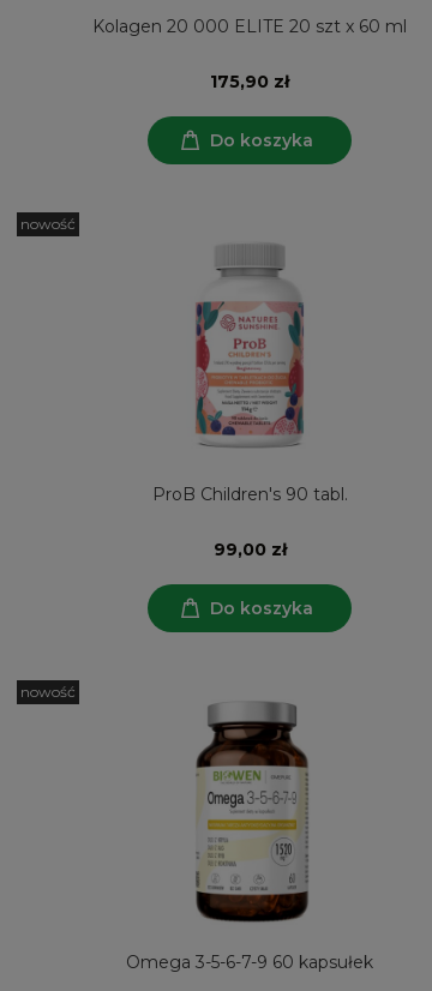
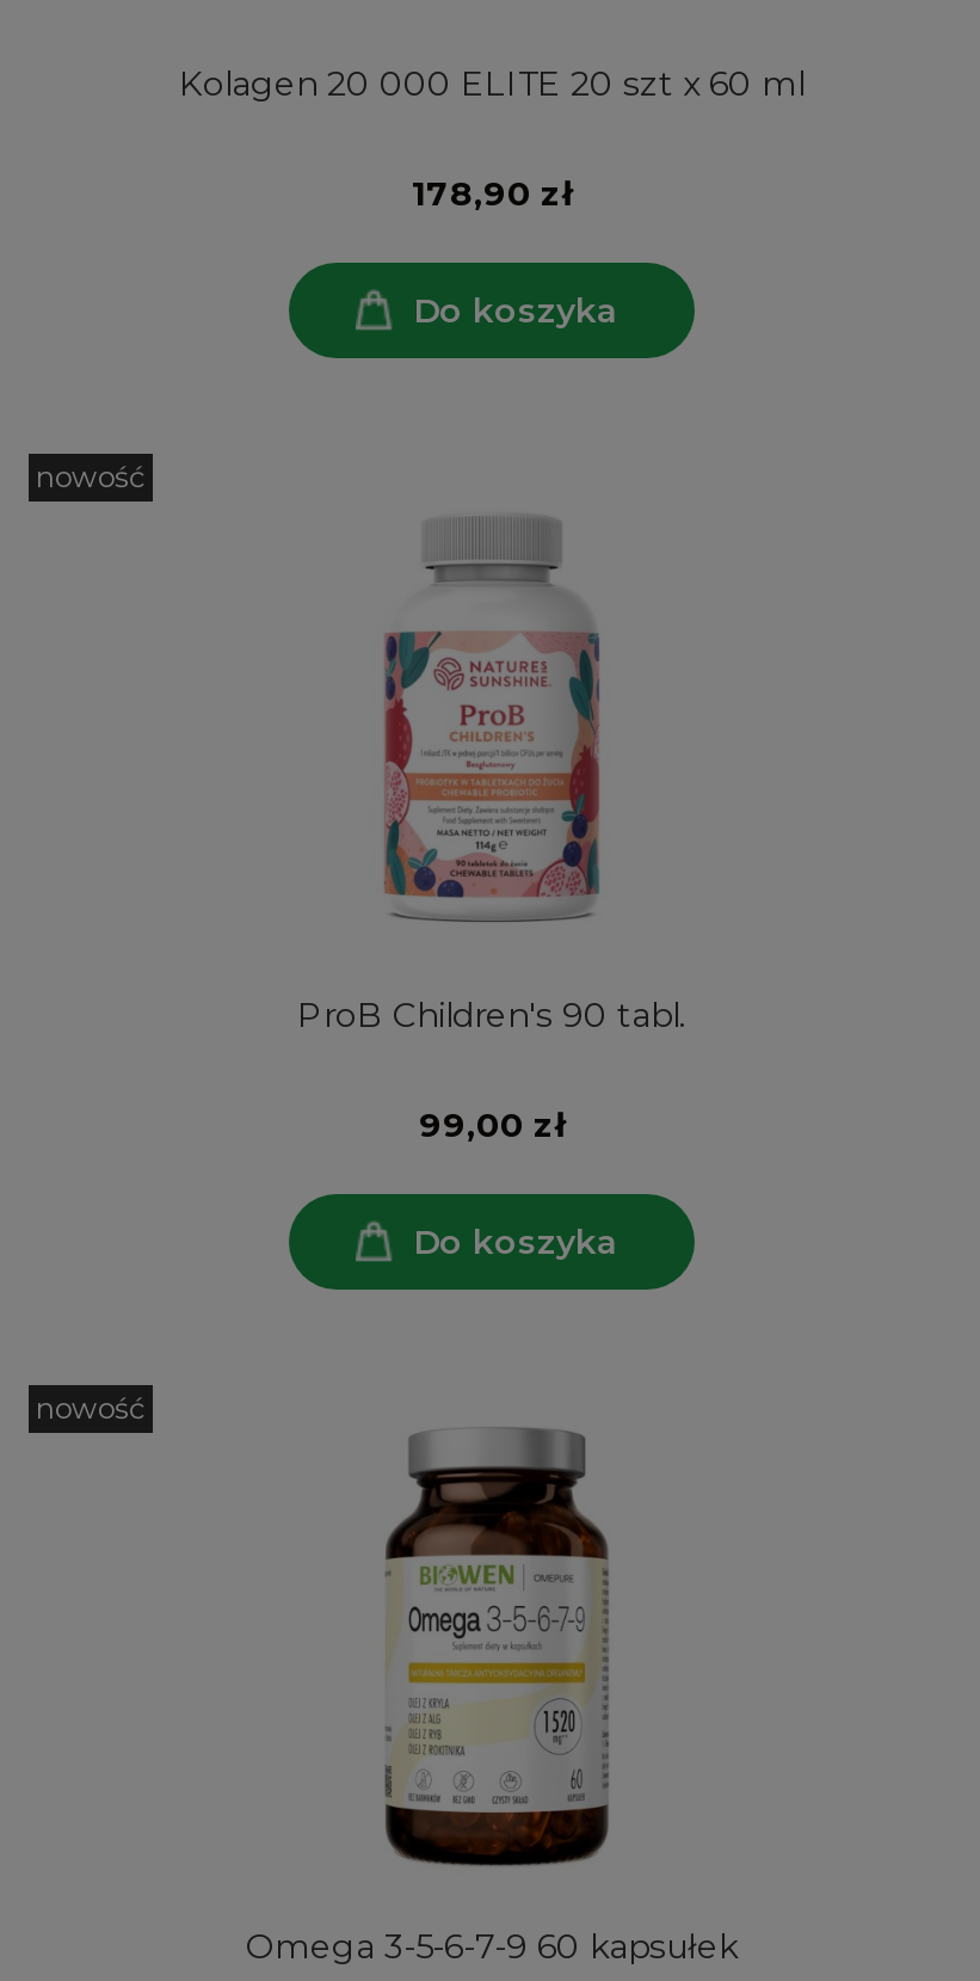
[210,70,289,92] 175,90 zł -> [412,171,572,214] 178,90 zł

